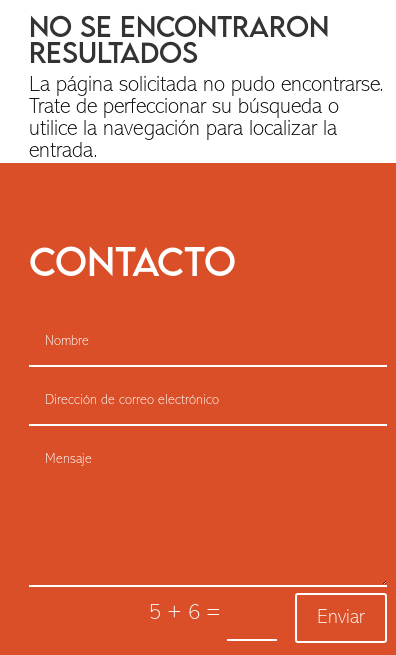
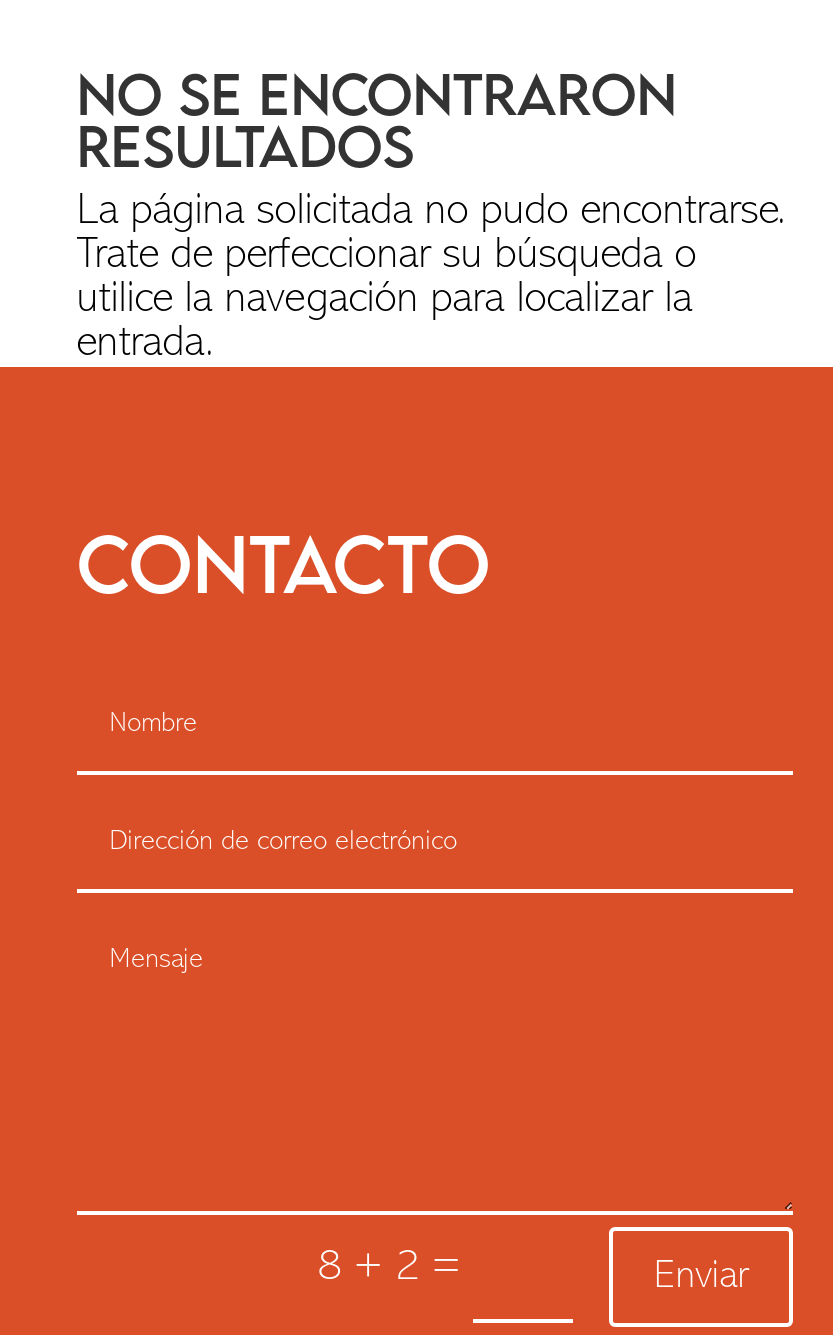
[149,603,227,624] 5 + 6 = -> [317,1248,473,1288] 8 + 2 =

